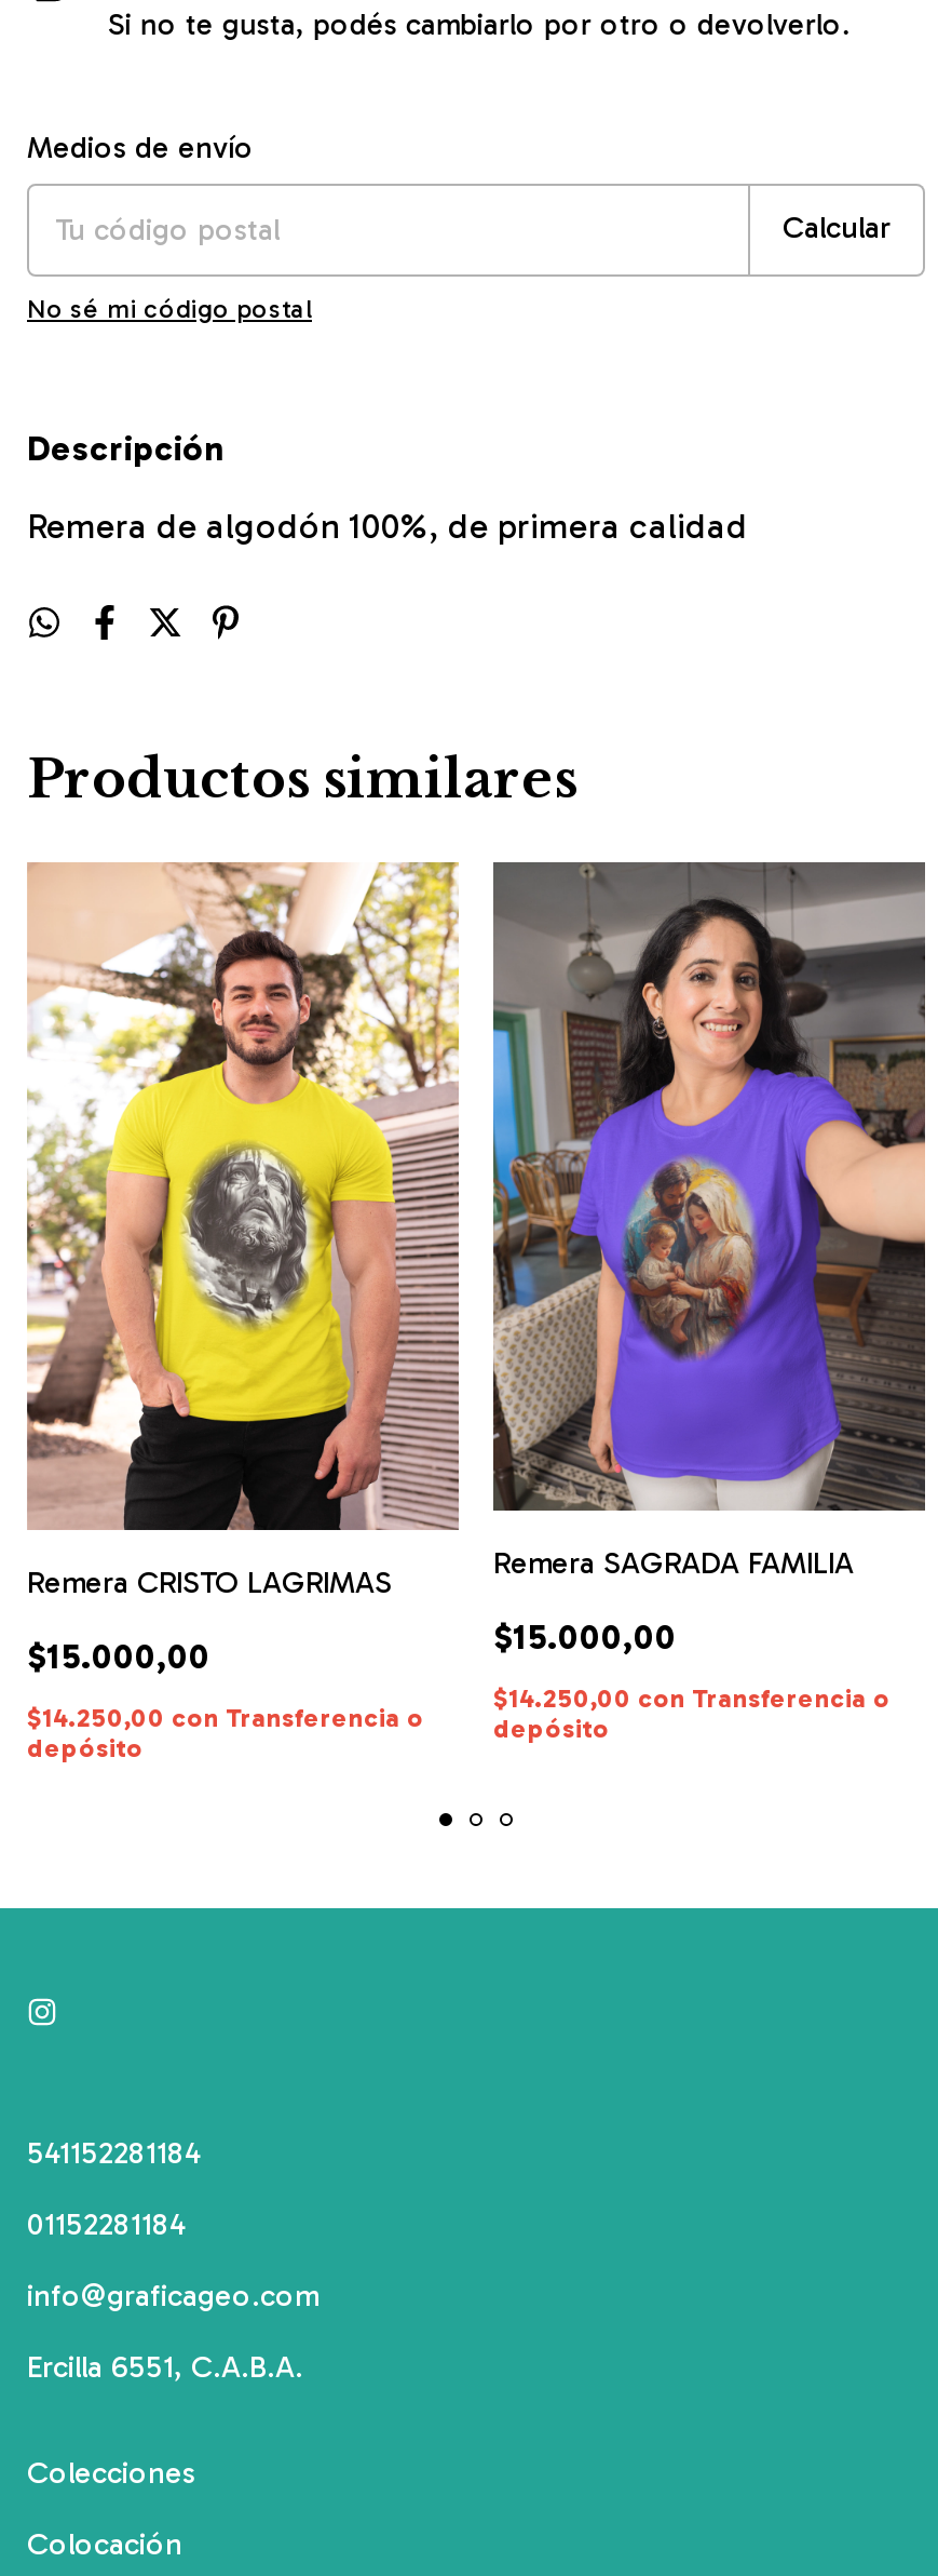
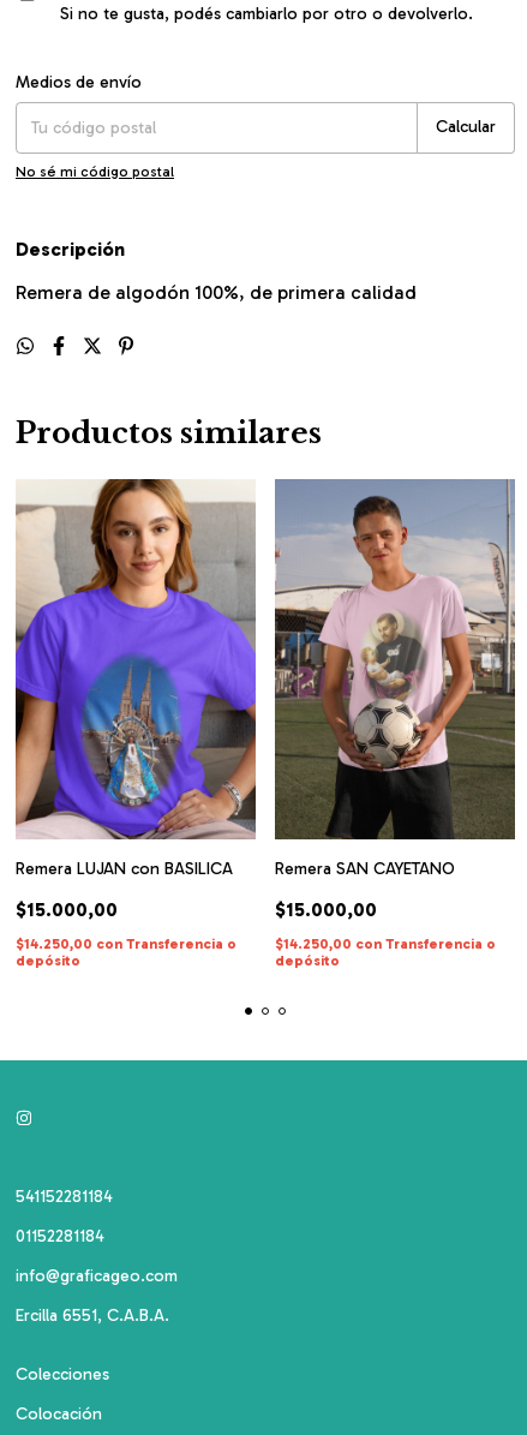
[25,860,461,1601] [image] | Remera CRISTO LAGRIMAS -> [14,478,257,879] [image] | Remera LUJAN con BASILICA
[491,862,927,1582] [image] | Remera SAGRADA FAMILIA -> [274,479,516,879] [image] | Remera SAN CAYETANO

